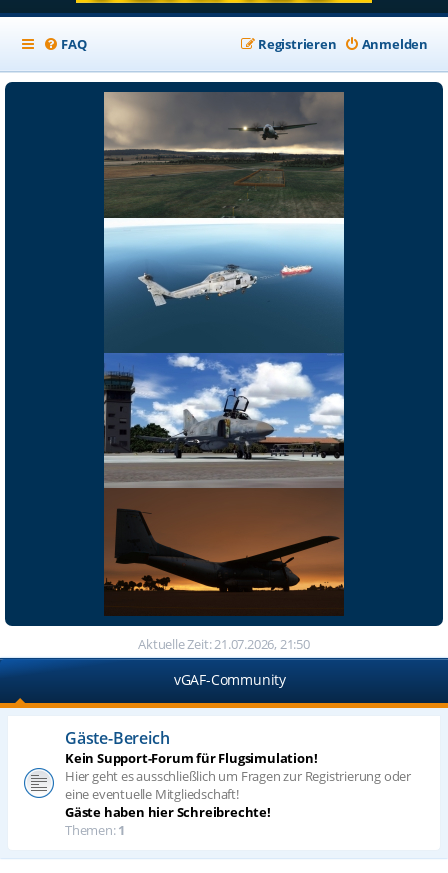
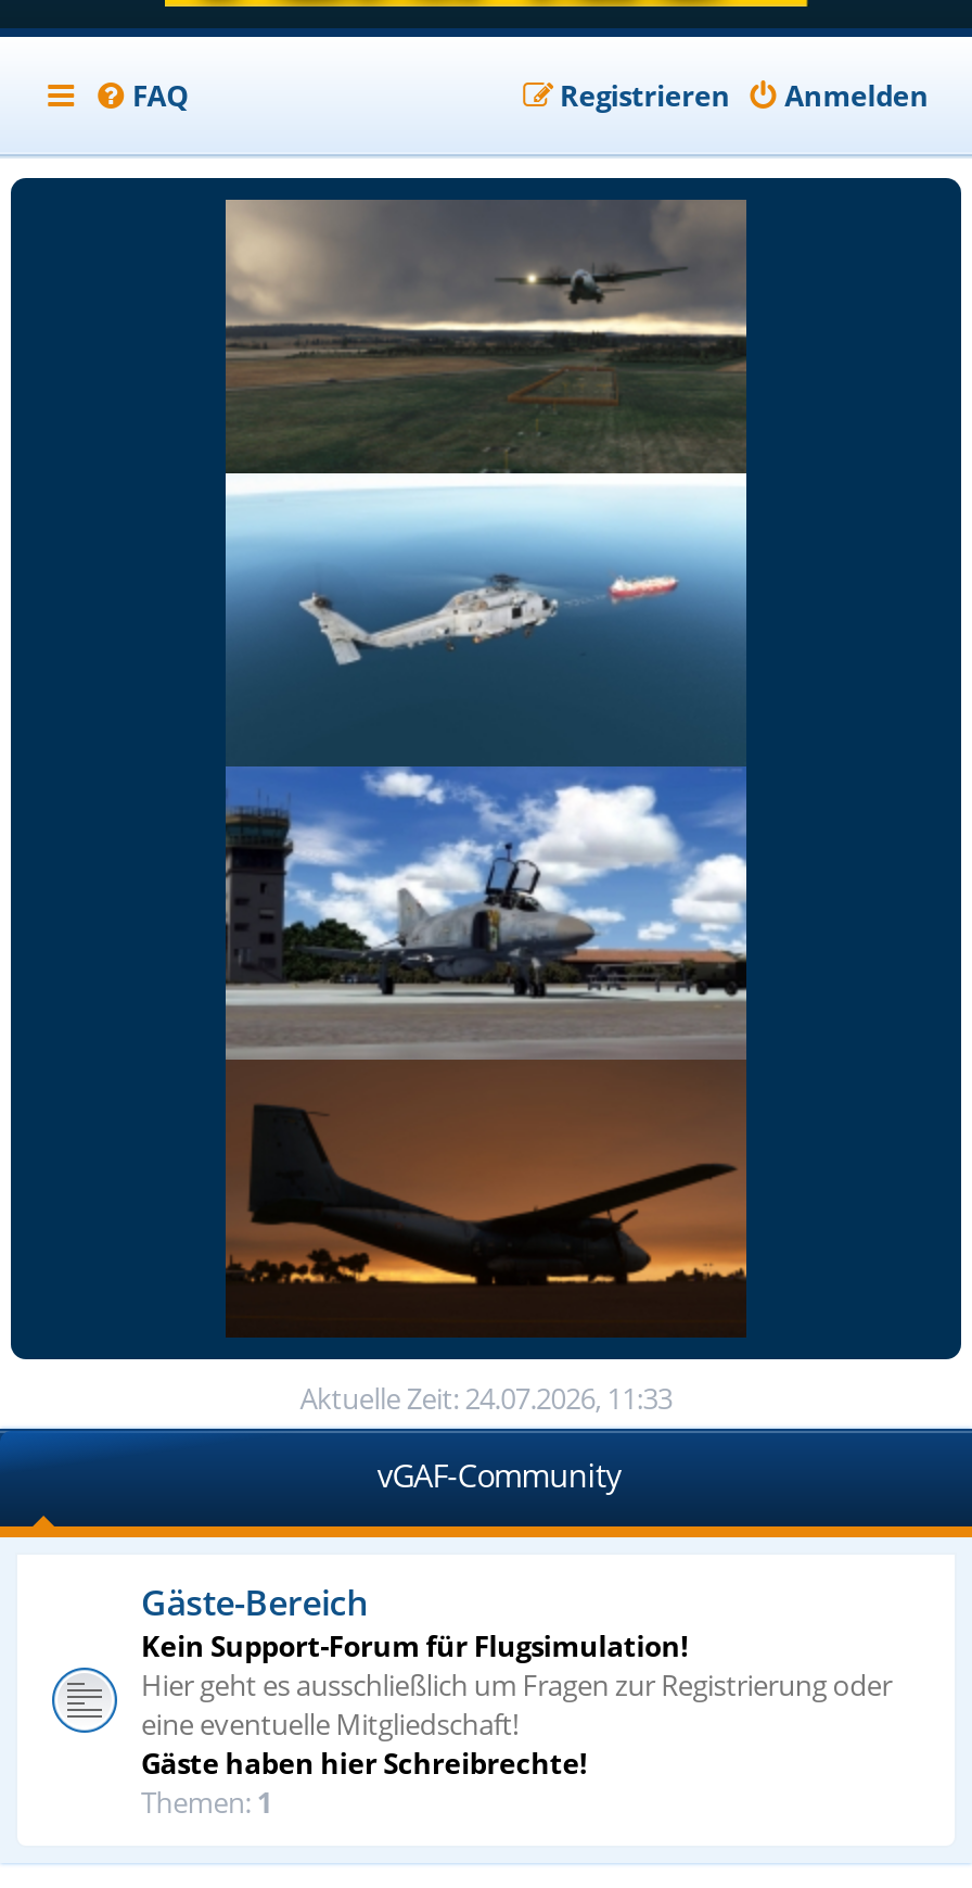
[138,635,310,653] Aktuelle Zeit: 21.07.2026, 21:50 -> [300,1379,672,1418] Aktuelle Zeit: 24.07.2026, 11:33

